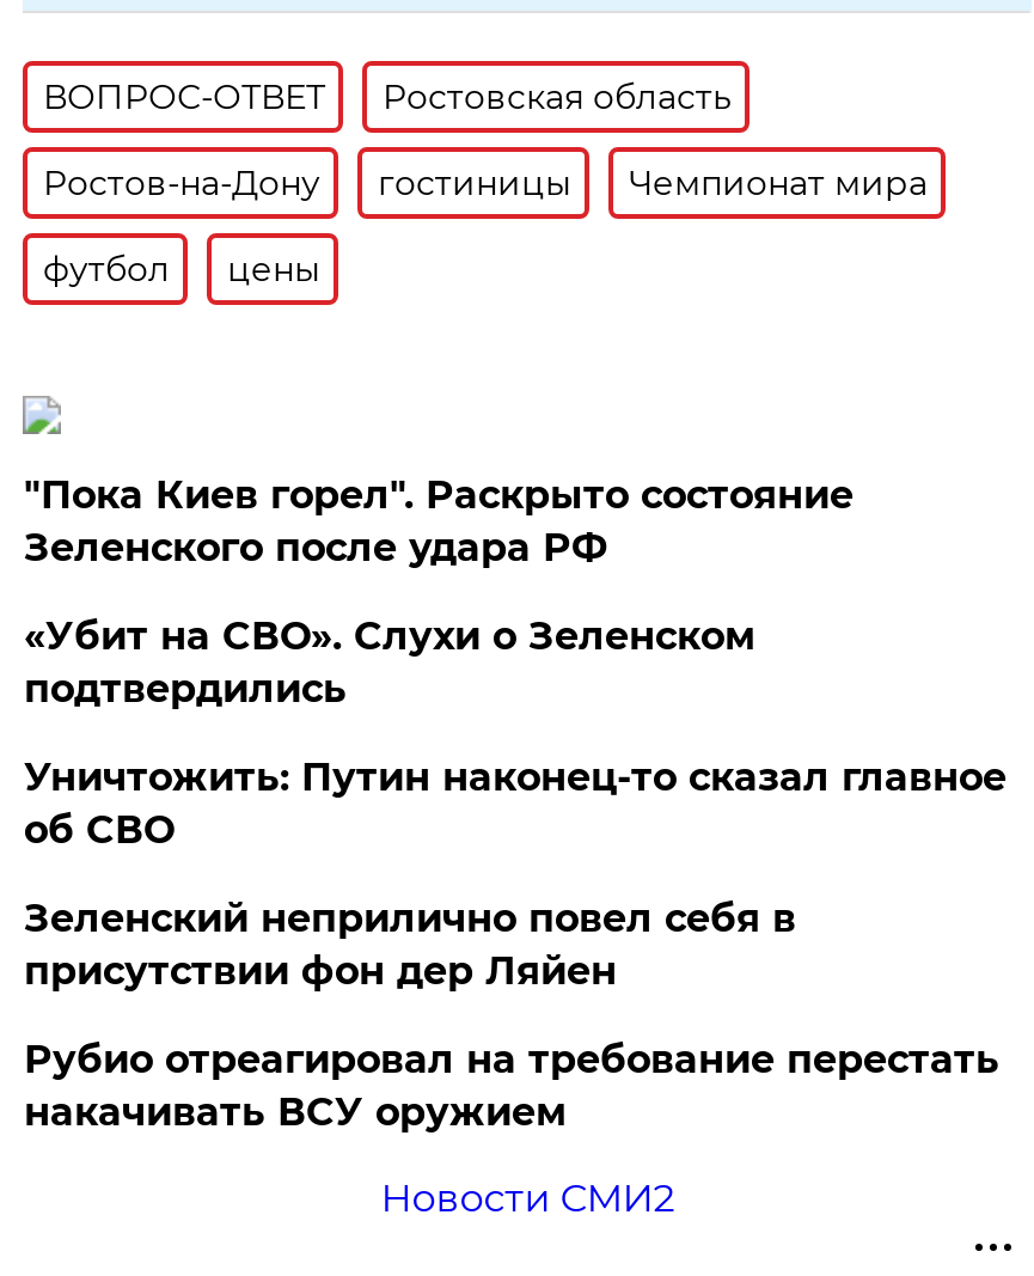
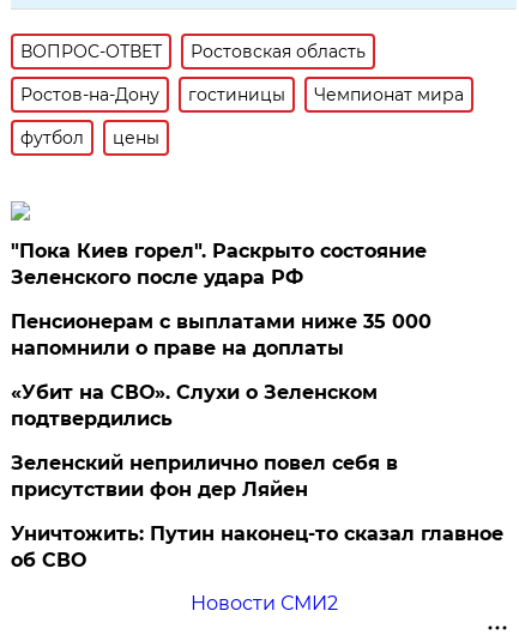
none -> [11,310,432,359] Пенсионерам с выплатами ниже 35 000 | напомнили о праве на доплаты
moved [24,613,755,712] -> [11,381,378,430]: «Убит на СВО». Слухи о Зеленском | подтвердились
moved [24,755,1006,853] -> [11,522,504,571]: Уничтожить: Путин наконец-то сказал главное | об СВО
[24,1037,999,1135] Рубио отреагировал на требование перестать | накачивать ВСУ оружием -> none

